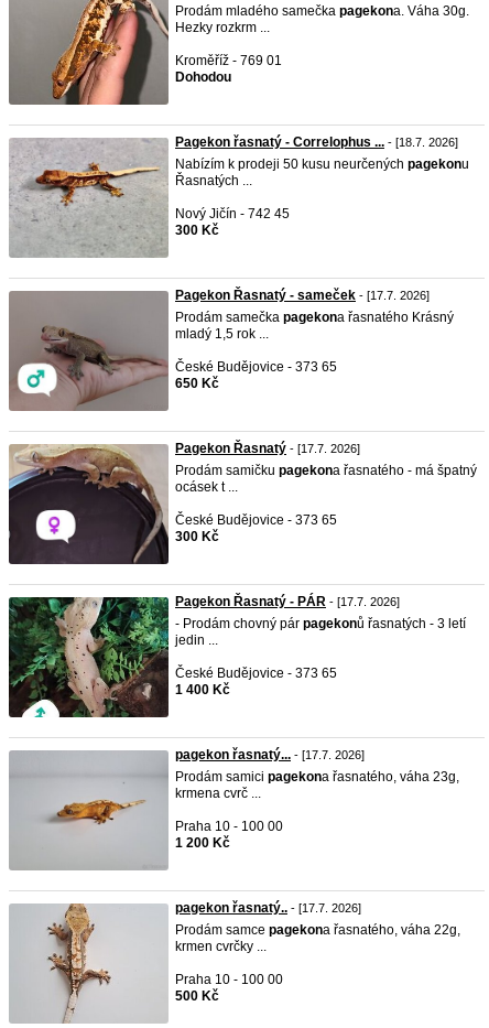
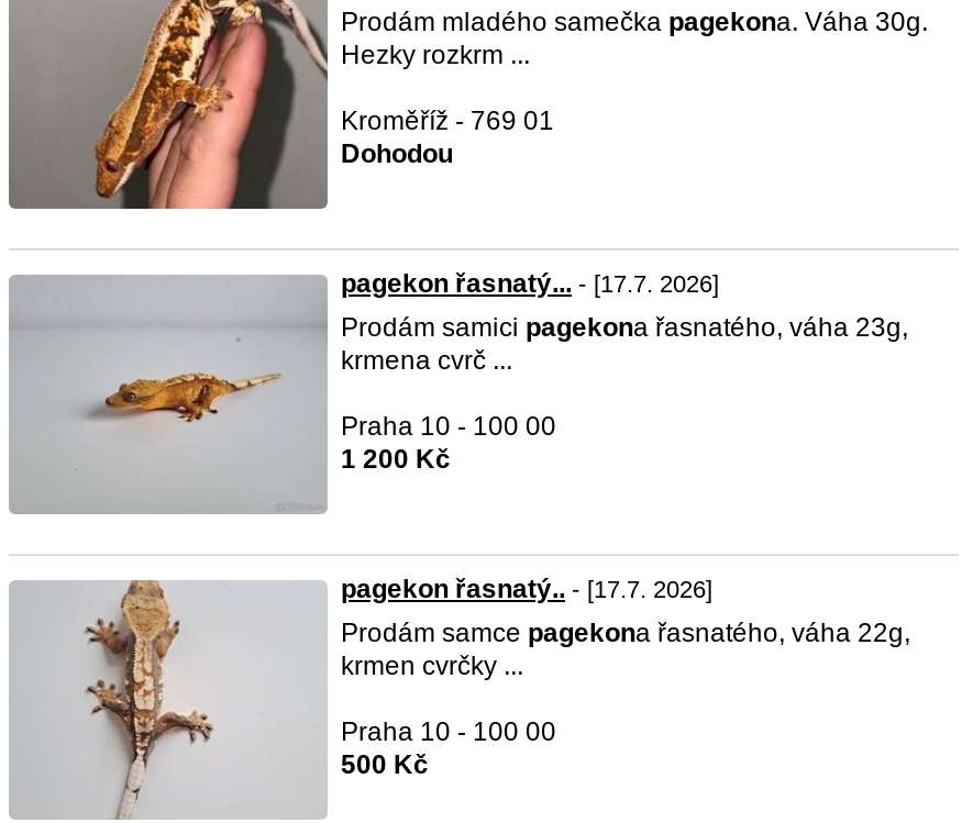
[35,134,469,255] [image] | Pagekon řasnatý - Correlophus ... - [18.7. 2026] | Nabízím k prodeji 50 kusu neurčených pagekonu | Řasnatých ... | Nový Jičín - 742 45 | 300 Kč -> none
[10,288,454,411] [image] | Pagekon Řasnatý - sameček - [17.7. 2026] | Prodám samečka pagekona řasnatého Krásný | mladý 1,5 rok ... | České Budějovice - 373 65 | 650 Kč -> none
[9,441,477,565] [image] | Pagekon Řasnatý - [17.7. 2026] | Prodám samičku pagekona řasnatého - má špatný | ocásek t ... | České Budějovice - 373 65 | 300 Kč -> none
[8,594,466,718] [image] | Pagekon Řasnatý - PÁR - [17.7. 2026] | - Prodám chovný pár pagekonů řasnatých - 3 letí | jedin ... | České Budějovice - 373 65 | 1 400 Kč -> none

